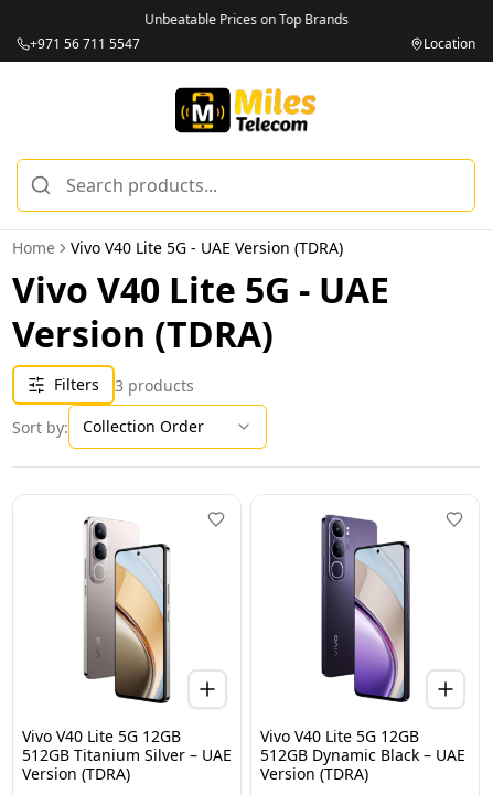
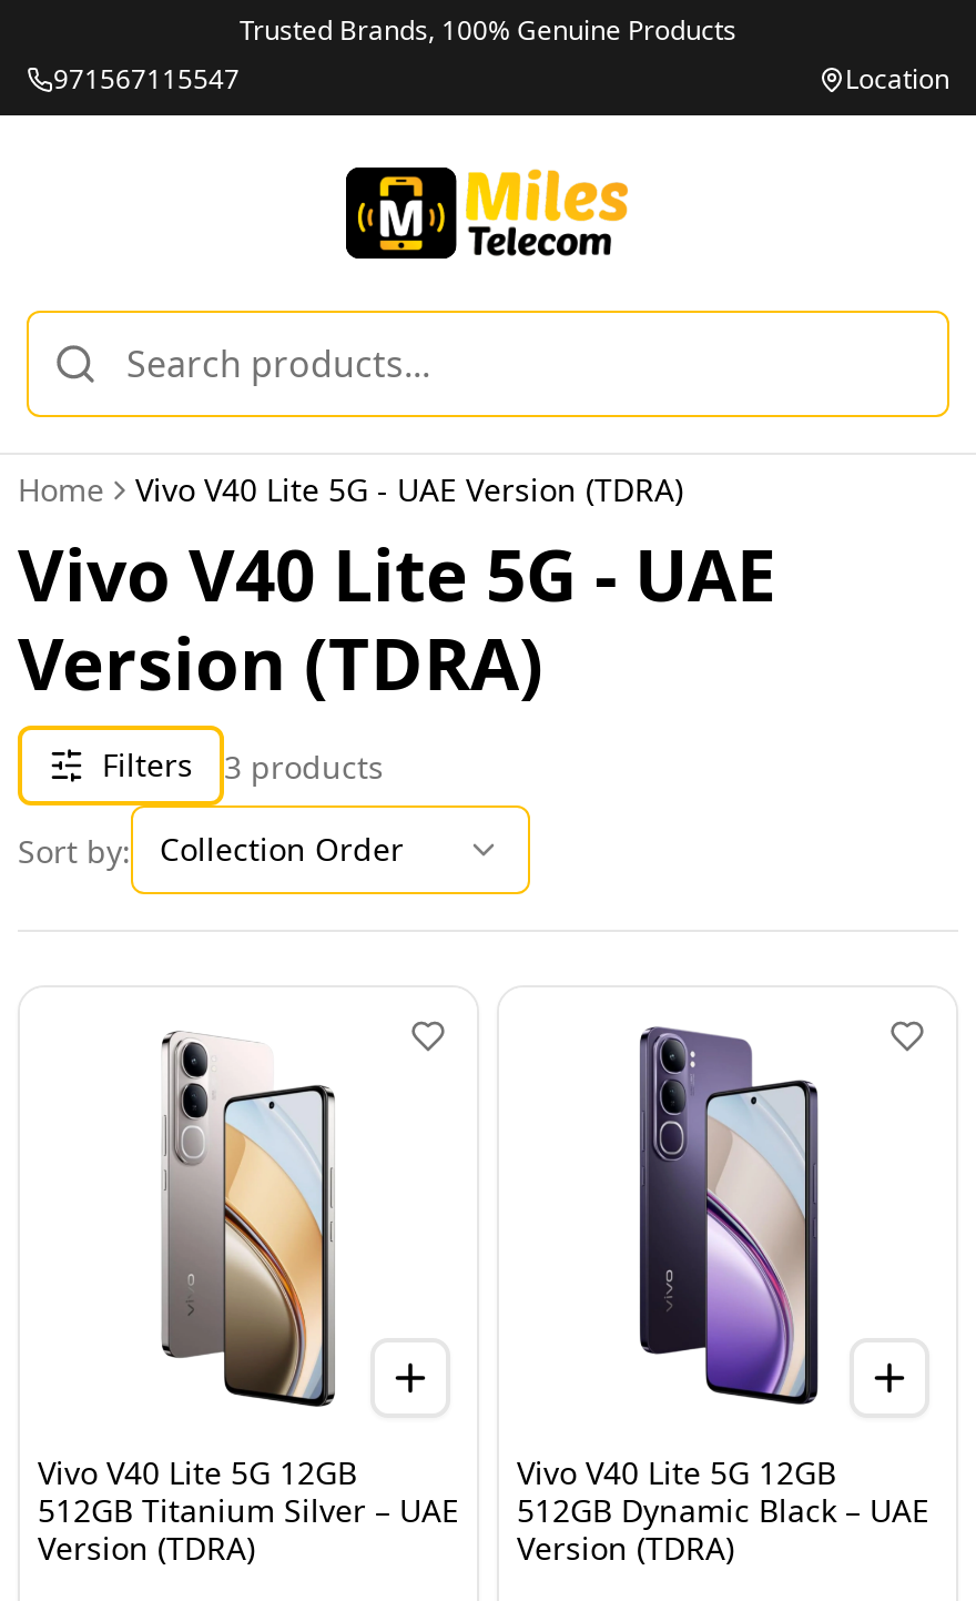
[30,10,348,53] Unbeatable Prices on Top Brands | +971 56 711 5547 -> [53,11,736,98] Trusted Brands, 100% Genuine Products | 971567115547

